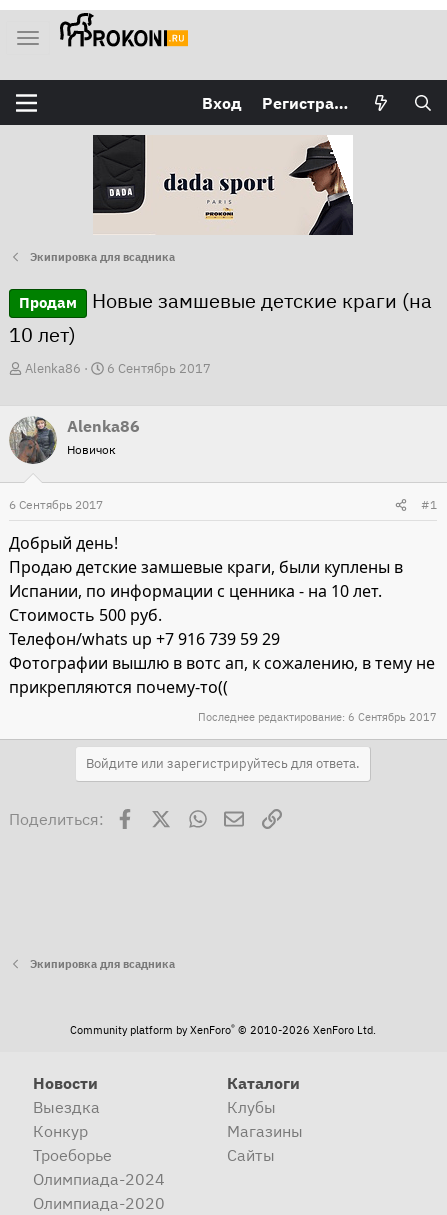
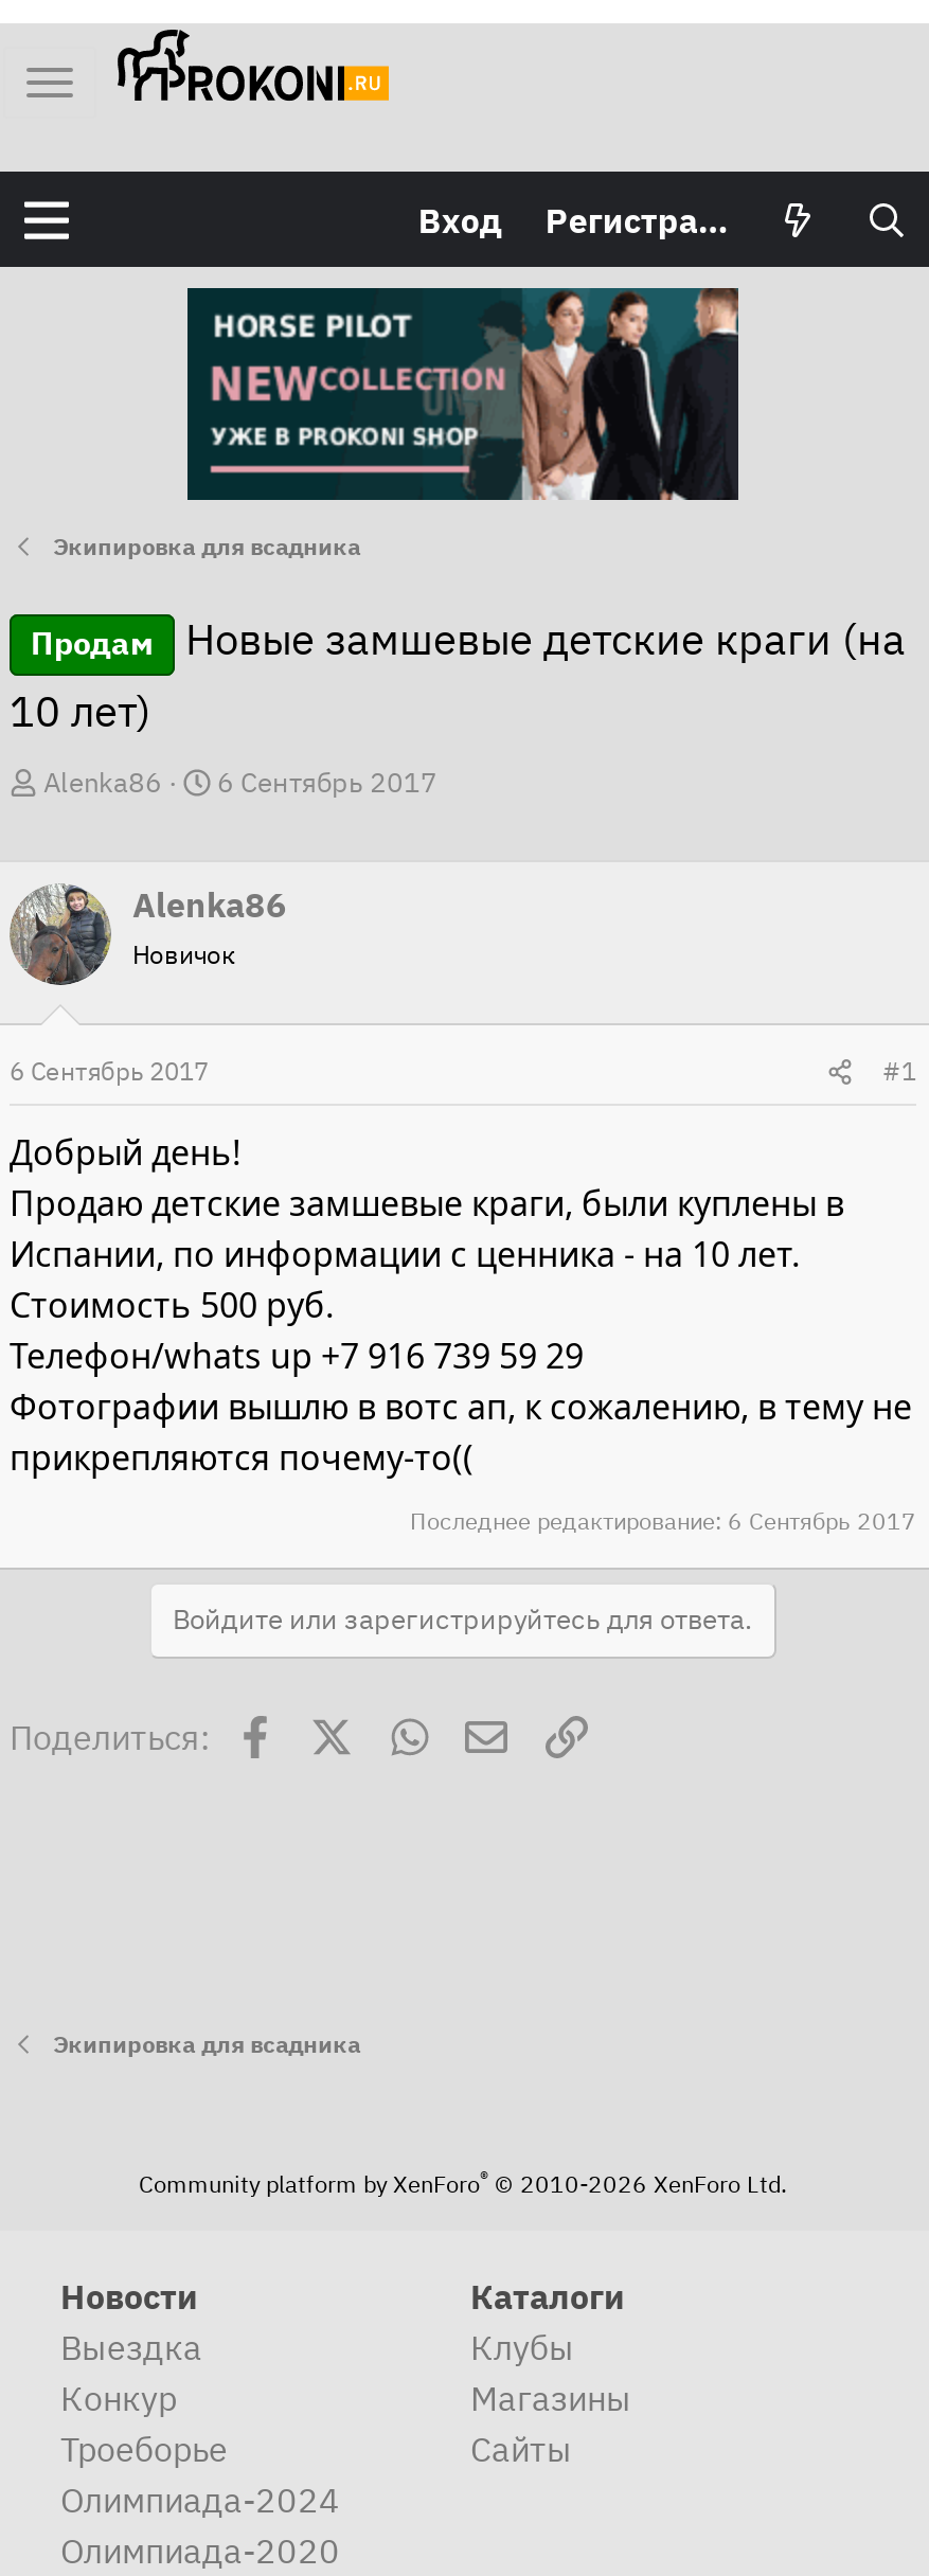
[93,135,353,236] [image] -> [185,286,740,502] [image]

